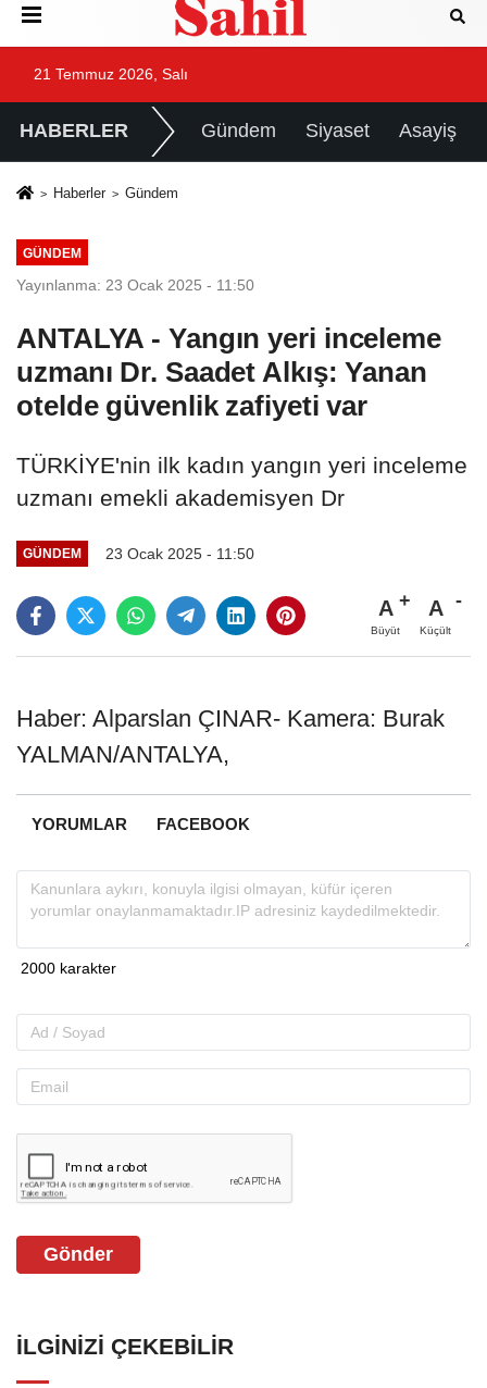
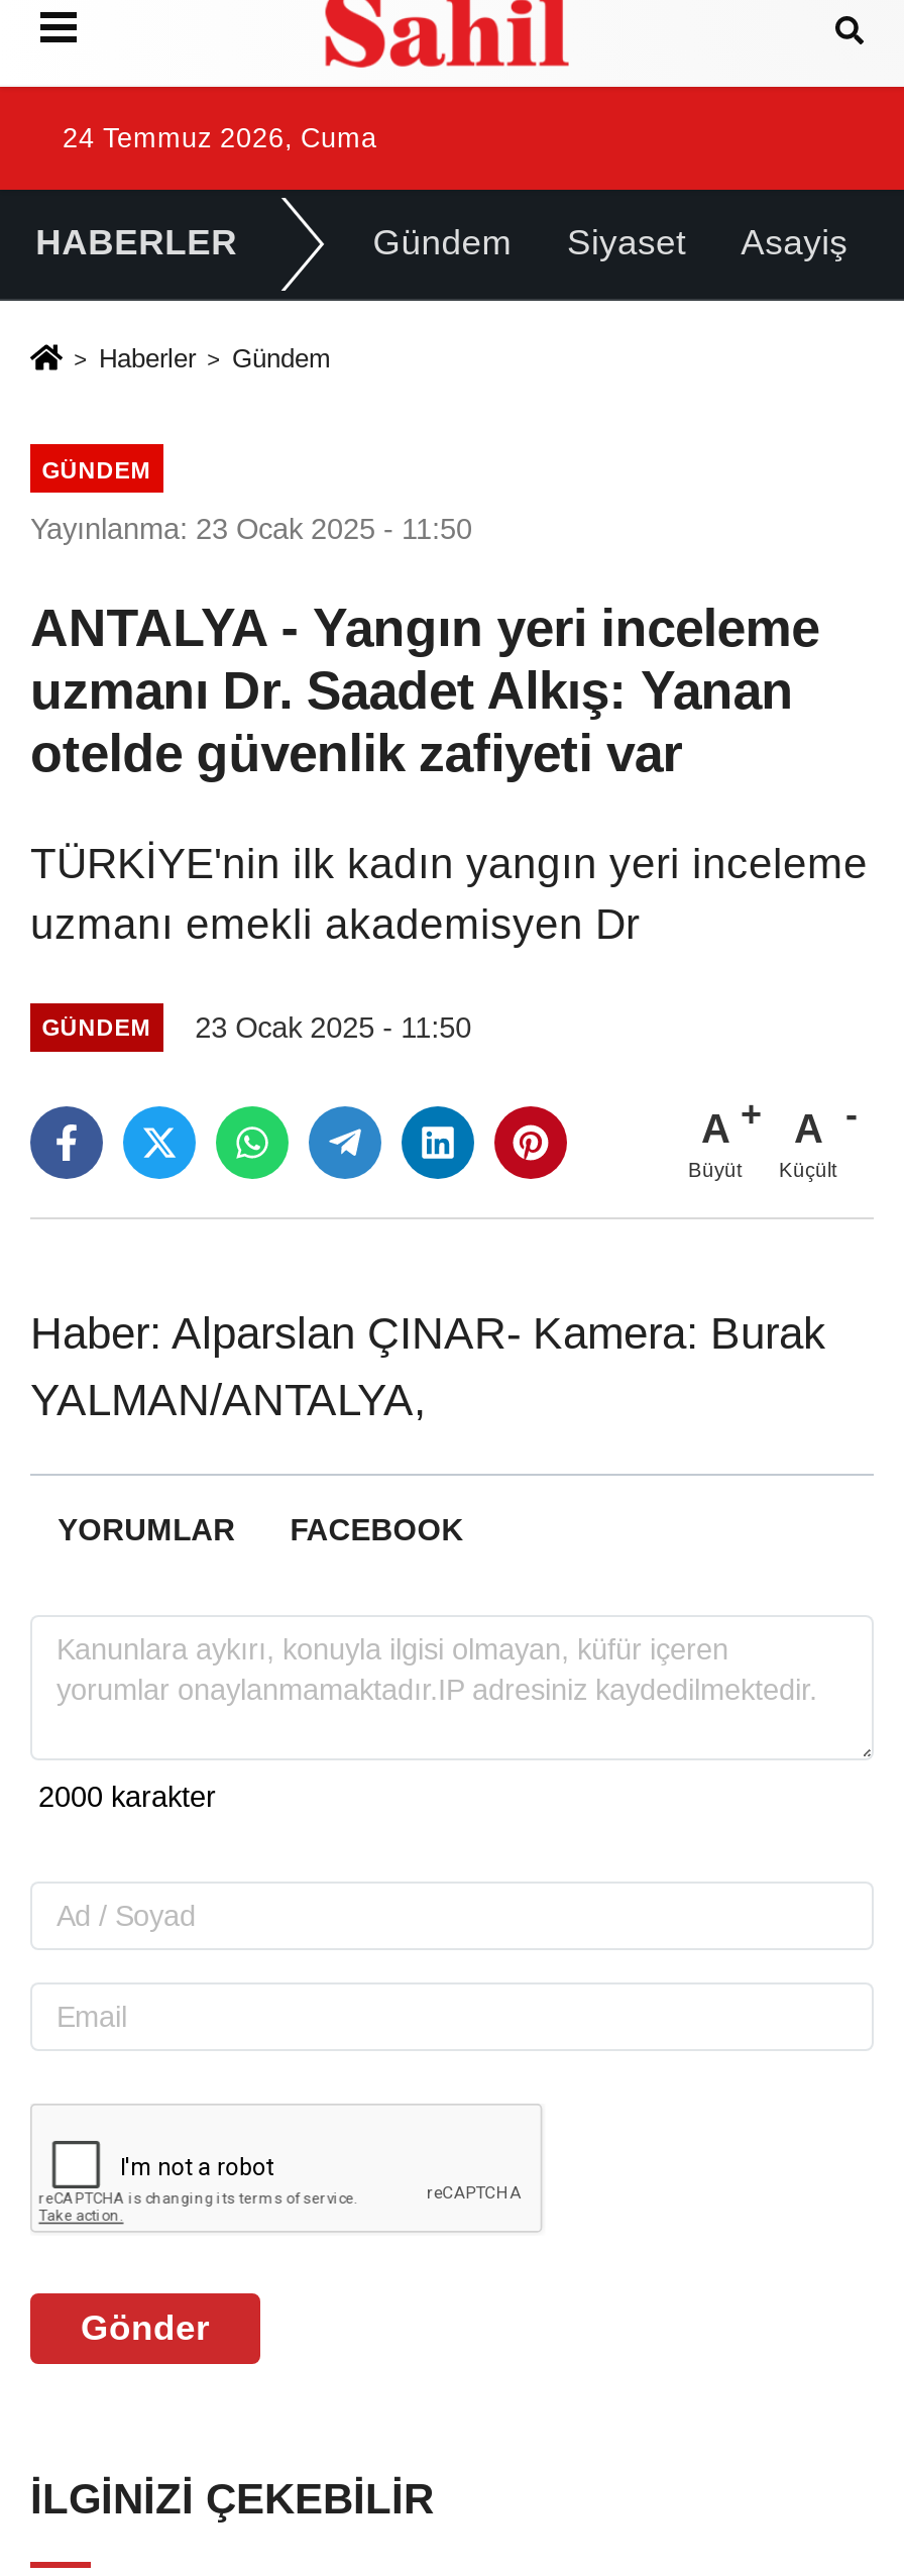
[34,66,188,83] 21 Temmuz 2026, Salı -> [63,123,377,153] 24 Temmuz 2026, Cuma

